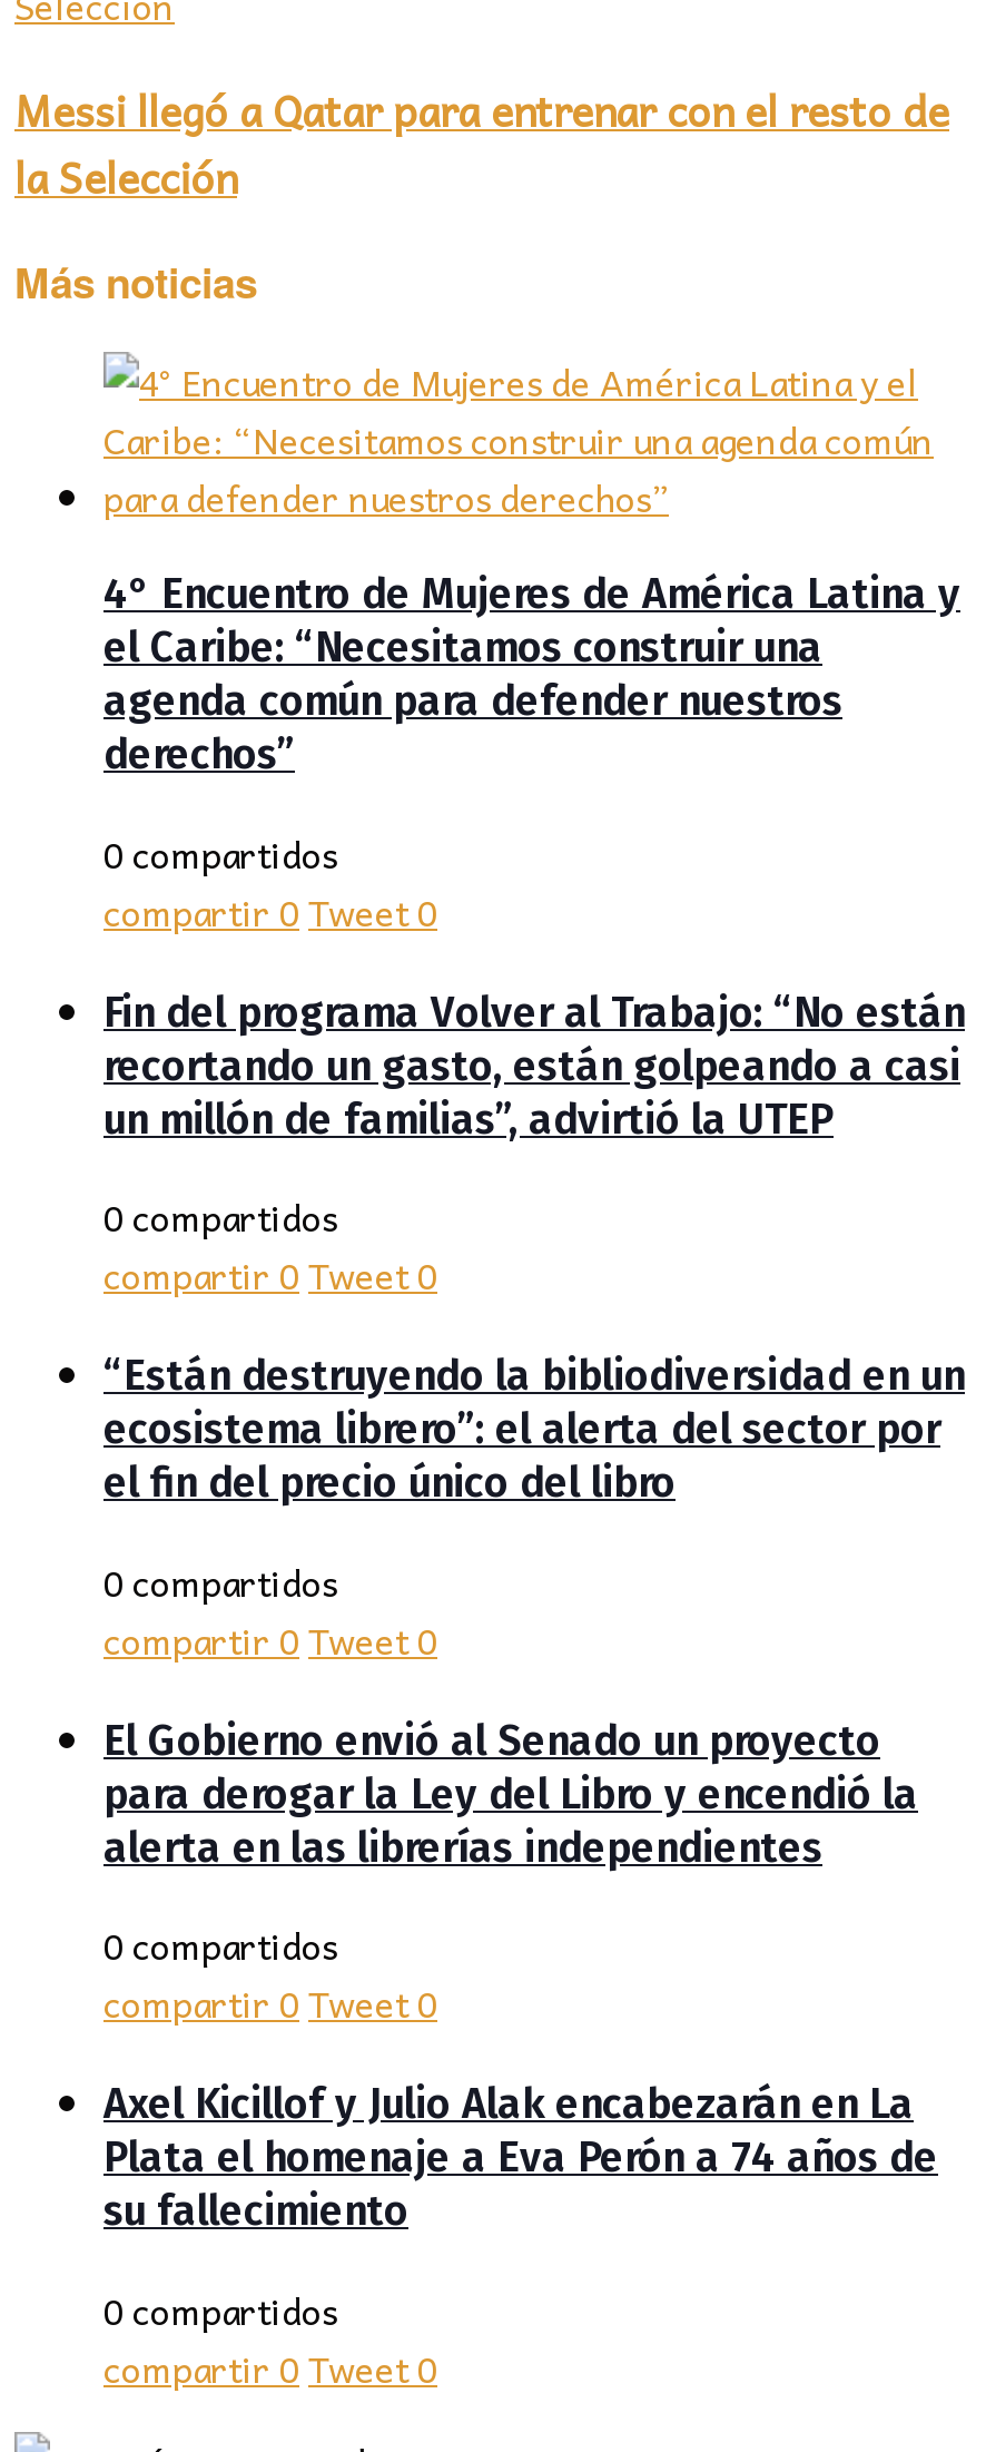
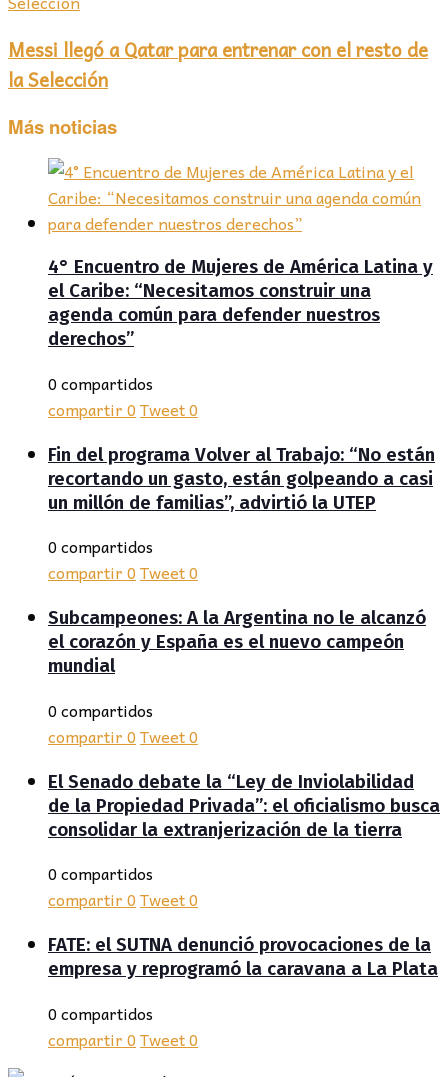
[103,1352,965,1508] “Están destruyendo la bibliodiversidad en un | ecosistema librero”: el alerta del sector por | el fin del precio único del libro -> [48,607,426,677] Subcampeones: A la Argentina no le alcanzó | el corazón y España es el nuevo campeón | mundial
[103,1716,918,1872] El Gobierno envió al Senado un proyecto | para derogar la Ley del Libro y encendió la | alerta en las librerías independientes -> [48,770,440,840] El Senado debate la “Ley de Inviolabilidad | de la Propiedad Privada”: el oficialismo busca | consolidar la extranjerización de la tierra
[103,2080,938,2236] Axel Kicillof y Julio Alak encabezarán en La | Plata el homenaje a Eva Perón a 74 años de | su fallecimiento -> [48,934,438,980] FATE: el SUTNA denunció provocaciones de la | empresa y reprogramó la caravana a La Plata

